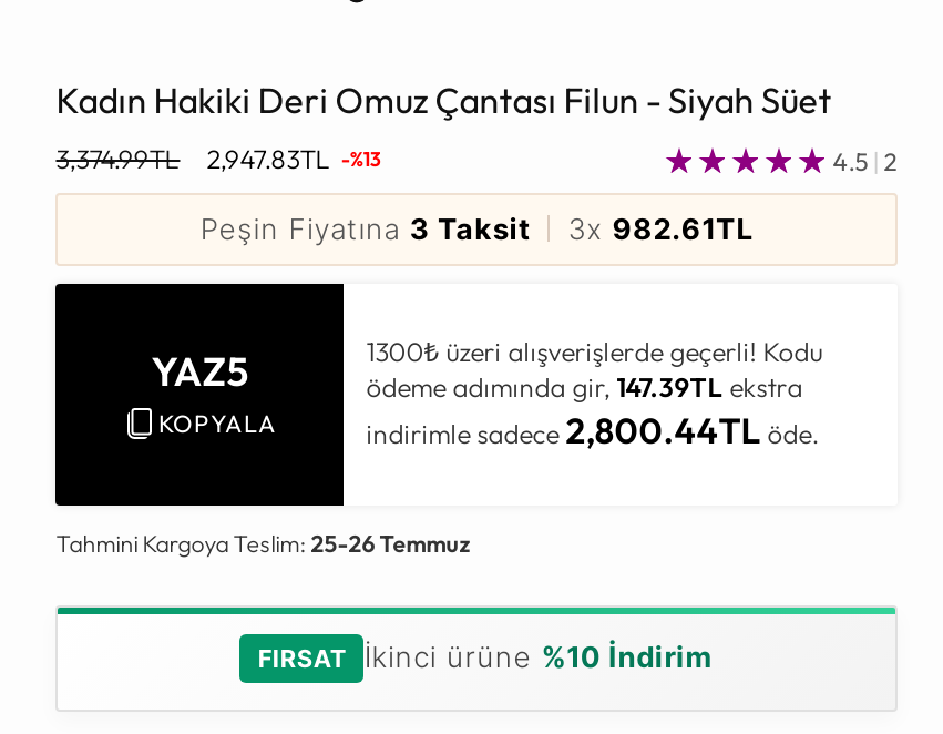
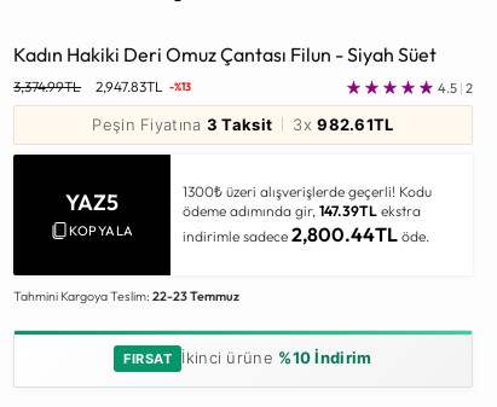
[56,527,470,558] Tahmini Kargoya Teslim: 25-26 Temmuz -> [14,287,240,304] Tahmini Kargoya Teslim: 22-23 Temmuz

